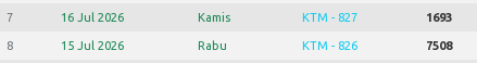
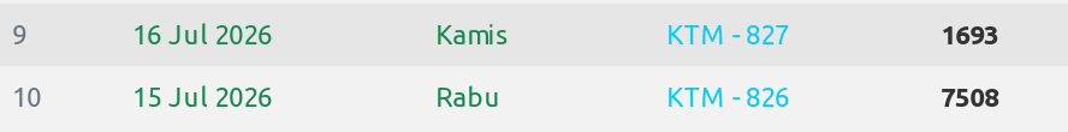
[6,11,13,24] 7 -> [12,20,27,49] 9
[6,39,13,52] 8 -> [12,83,41,111] 10

